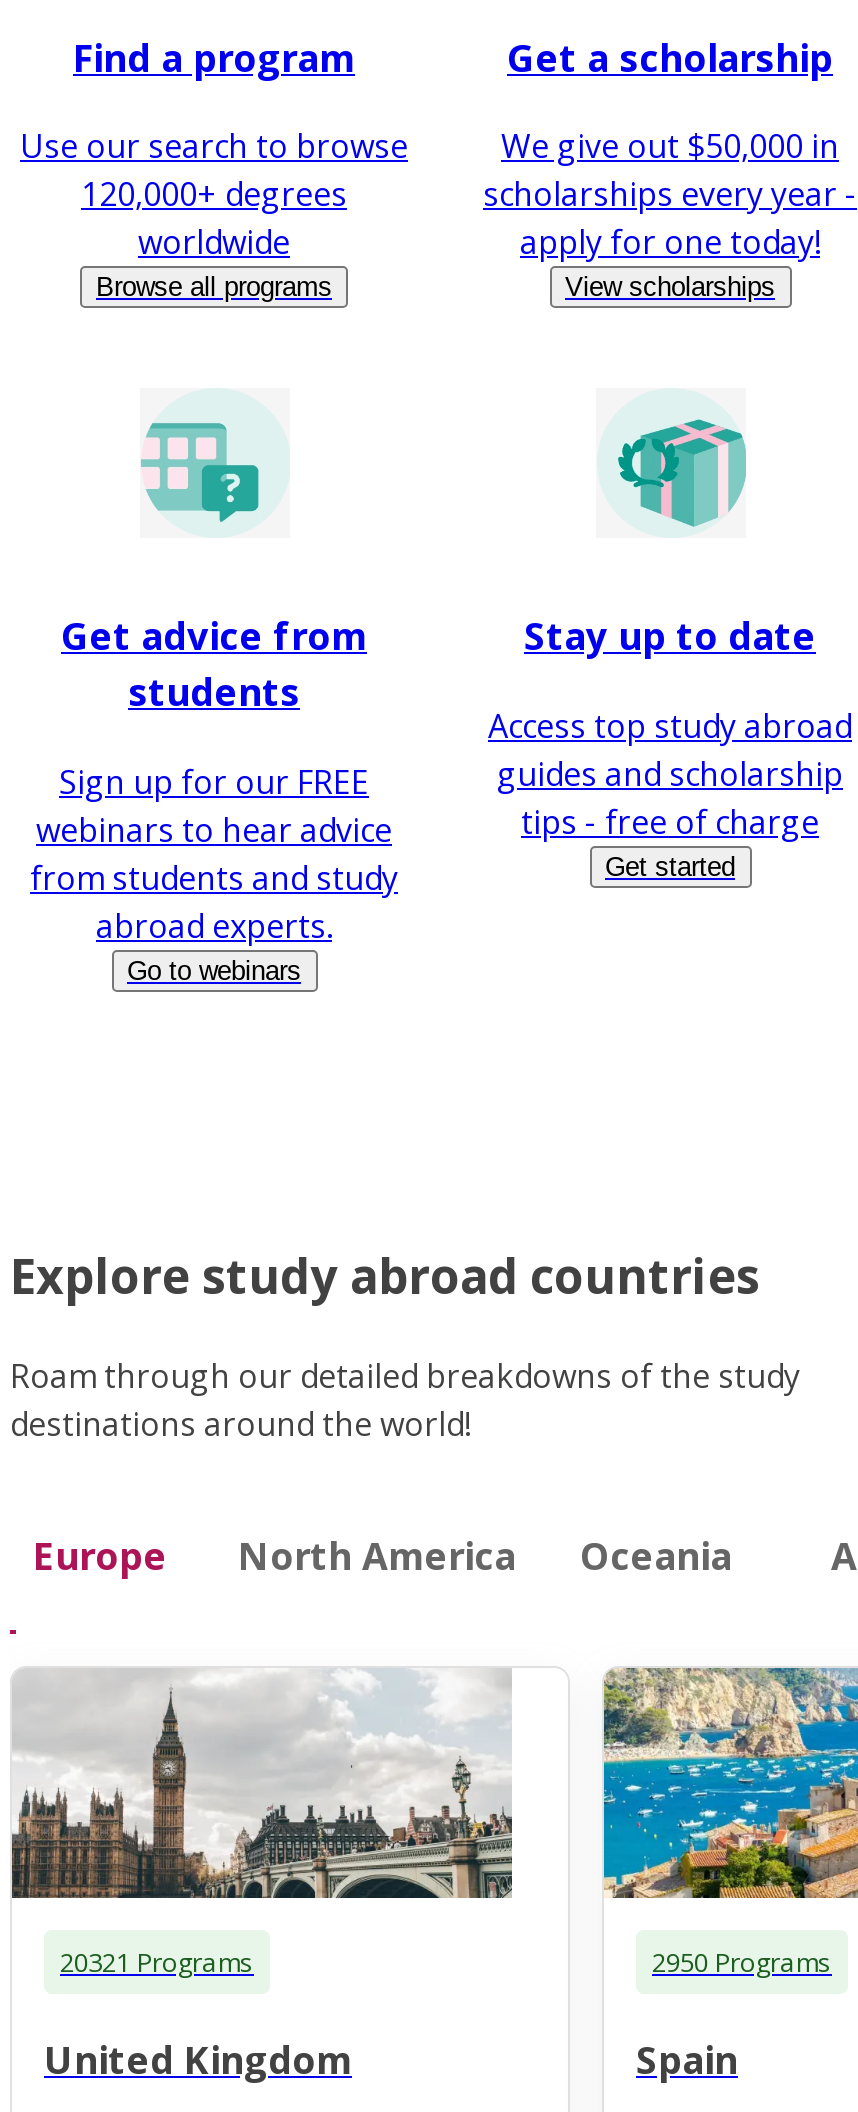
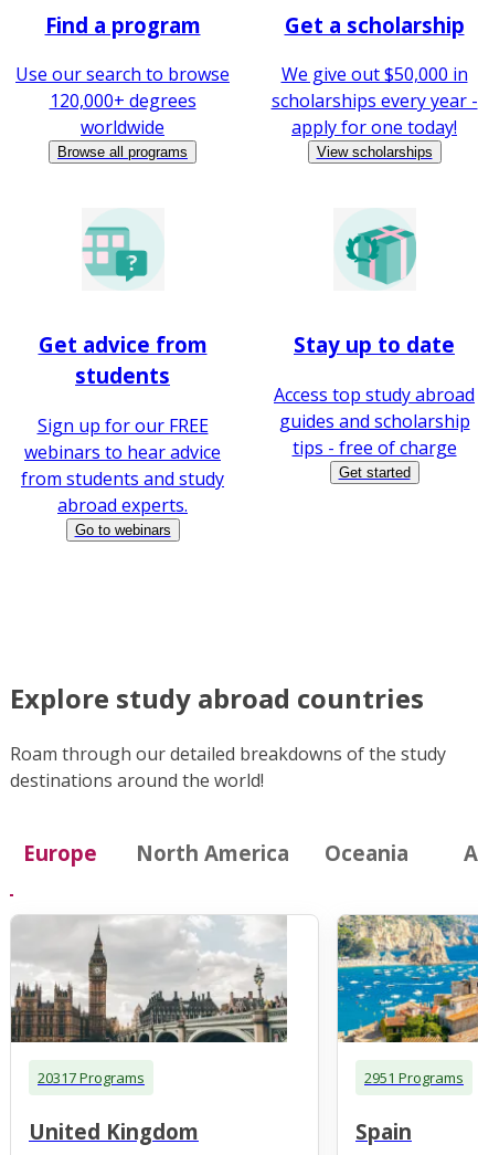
[60,1943,254,1979] 20321 Programs -> [38,1067,145,1087] 20317 Programs
[652,1943,832,1979] 2950 Programs -> [364,1067,464,1087] 2951 Programs

